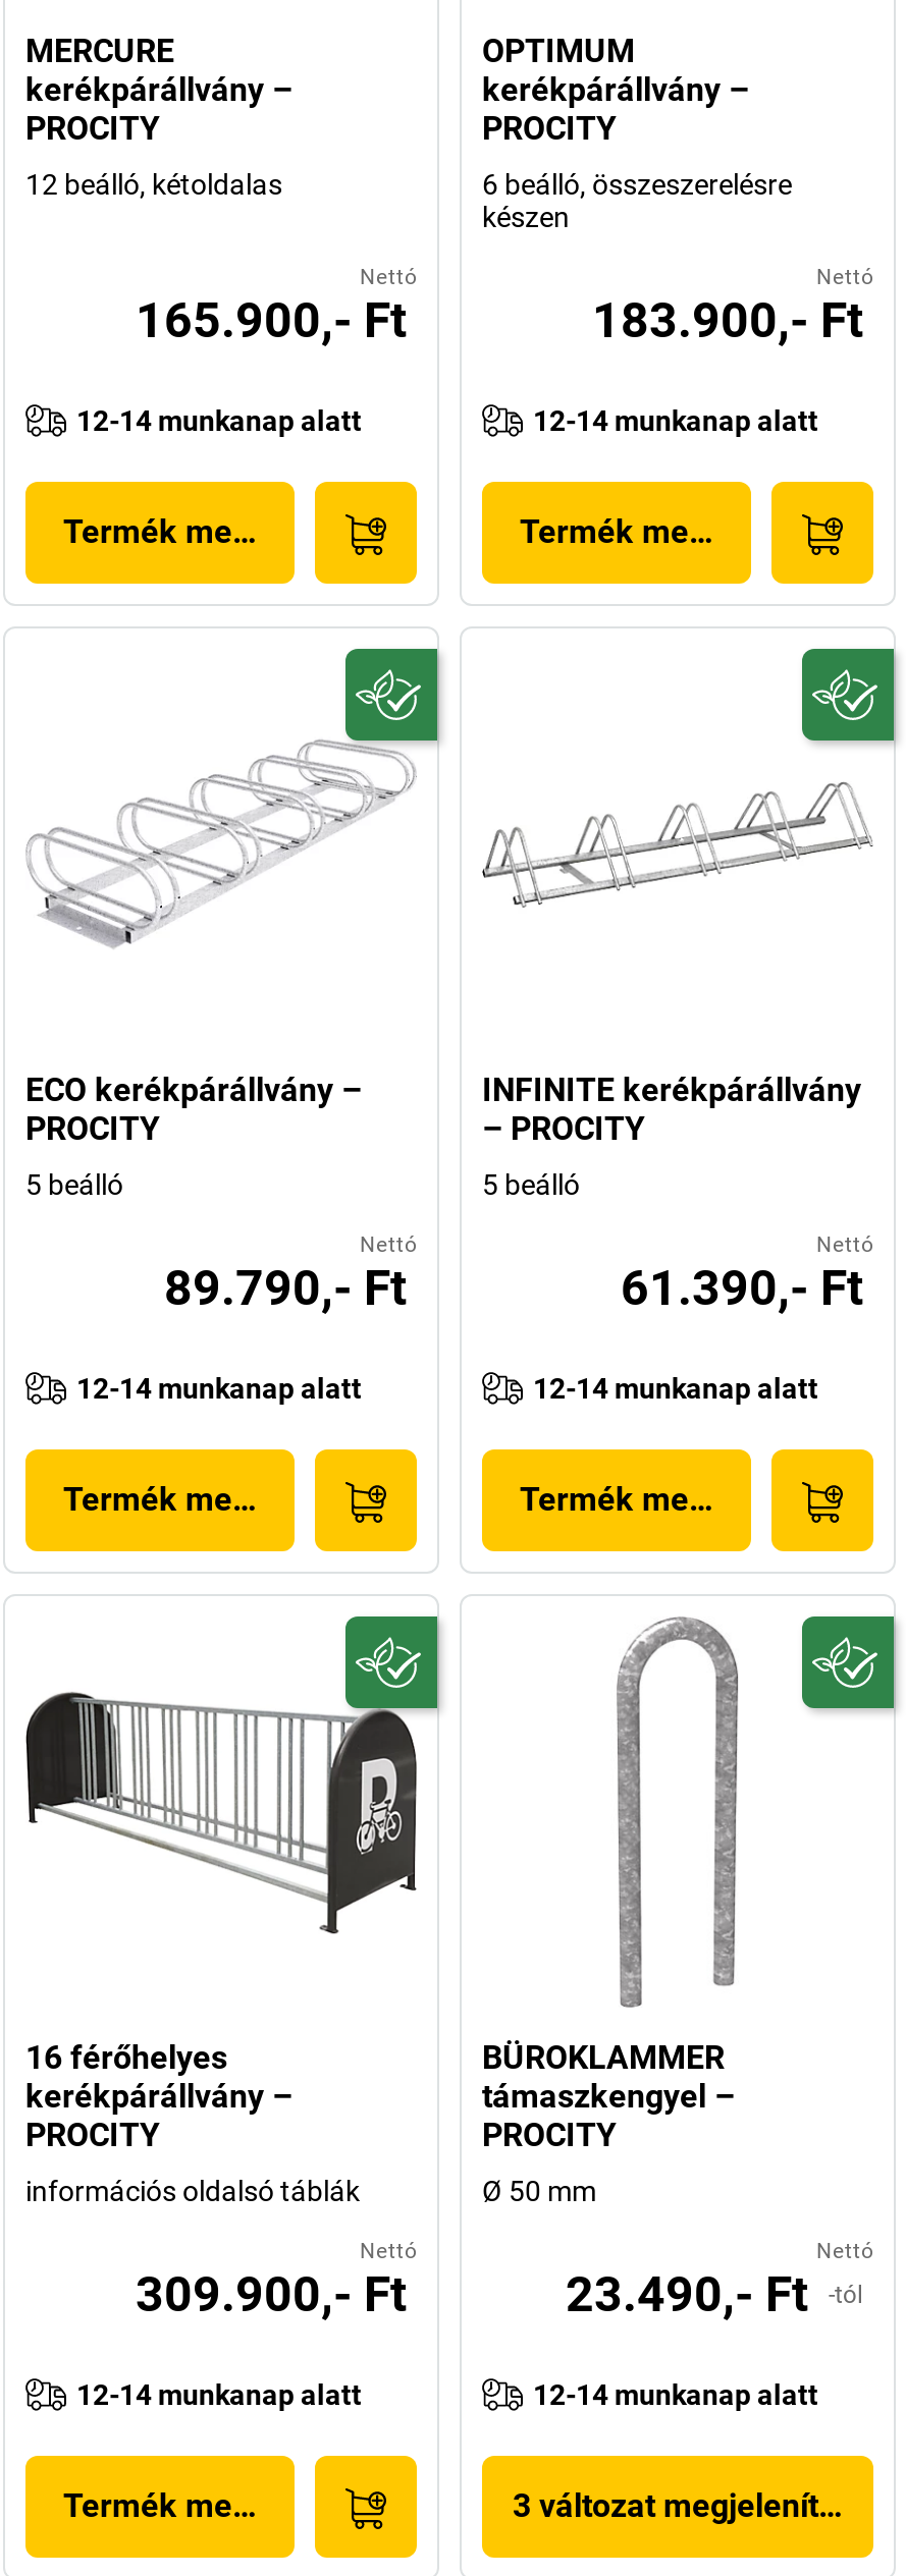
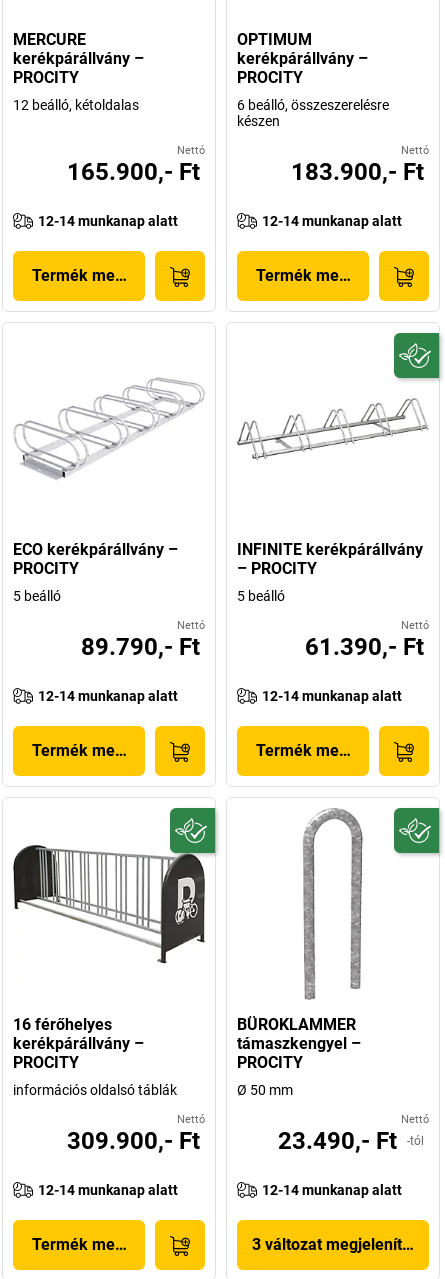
[343,647,441,745] [image] -> none

